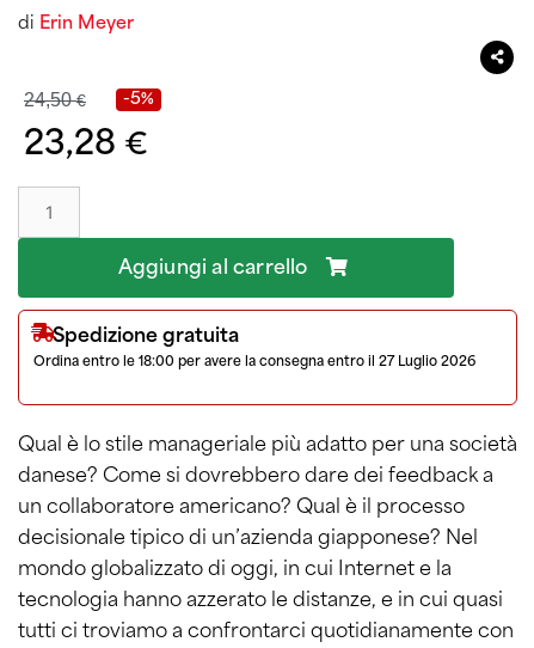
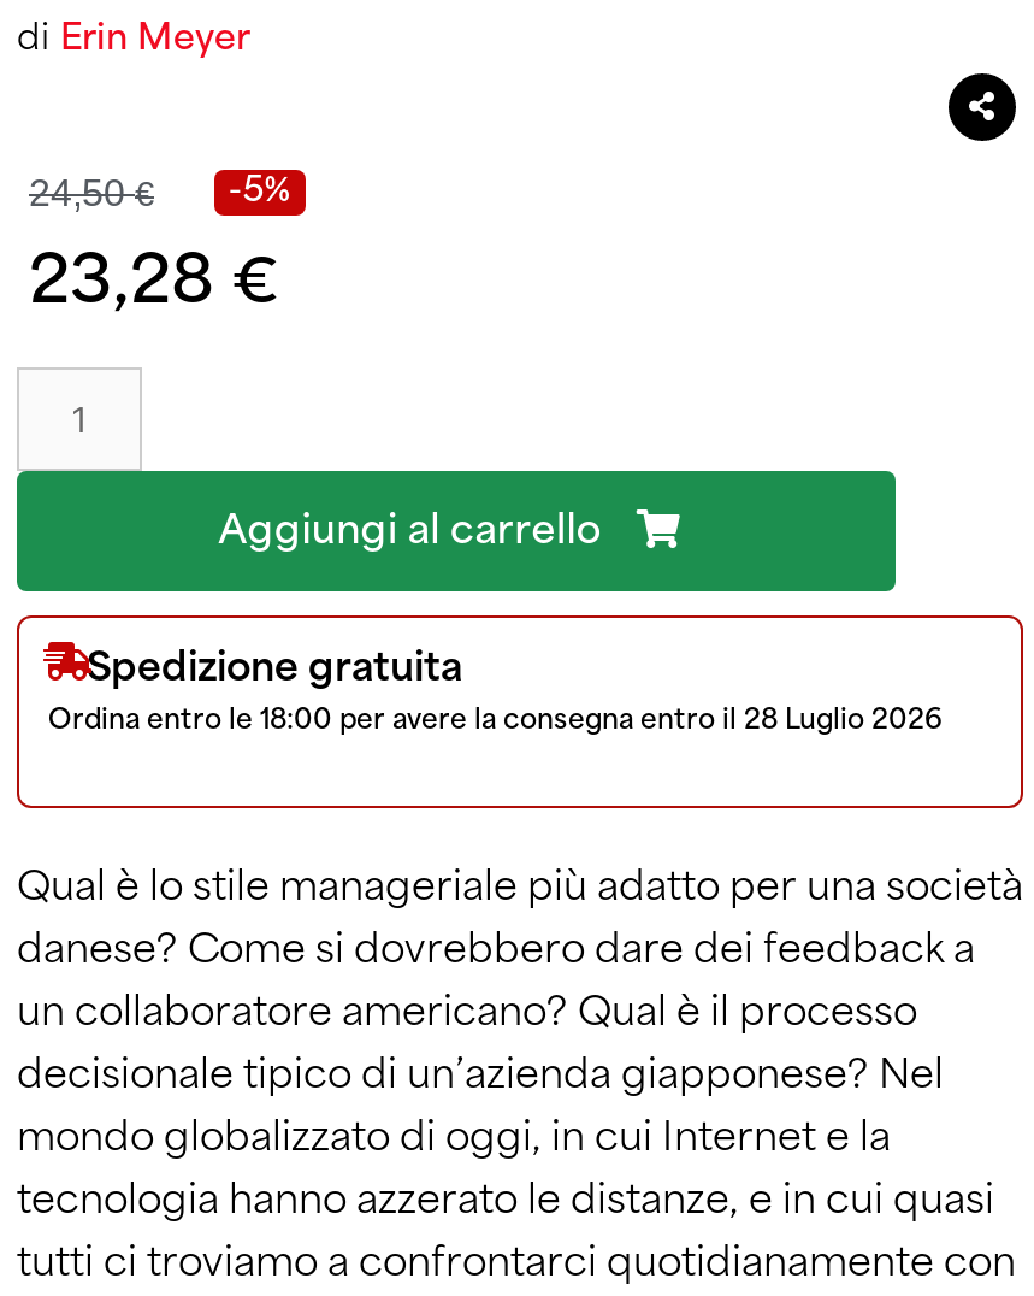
[33,354,475,369] Ordina entro le 18:00 per avere la consegna entro il 27 Luglio 2026 -> [48,705,941,736] Ordina entro le 18:00 per avere la consegna entro il 28 Luglio 2026

